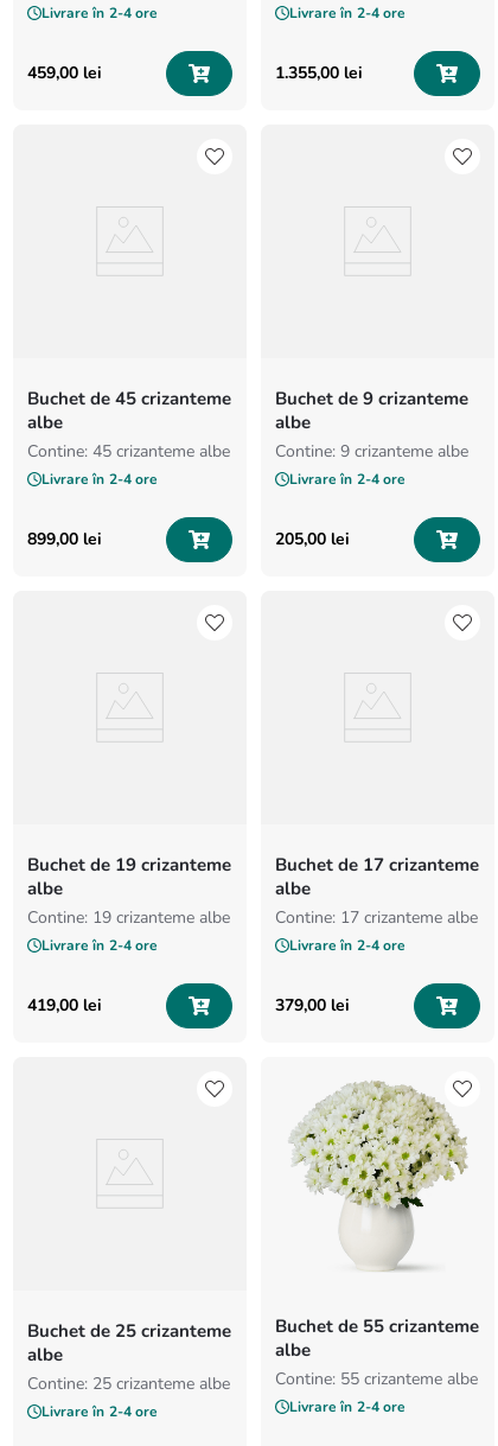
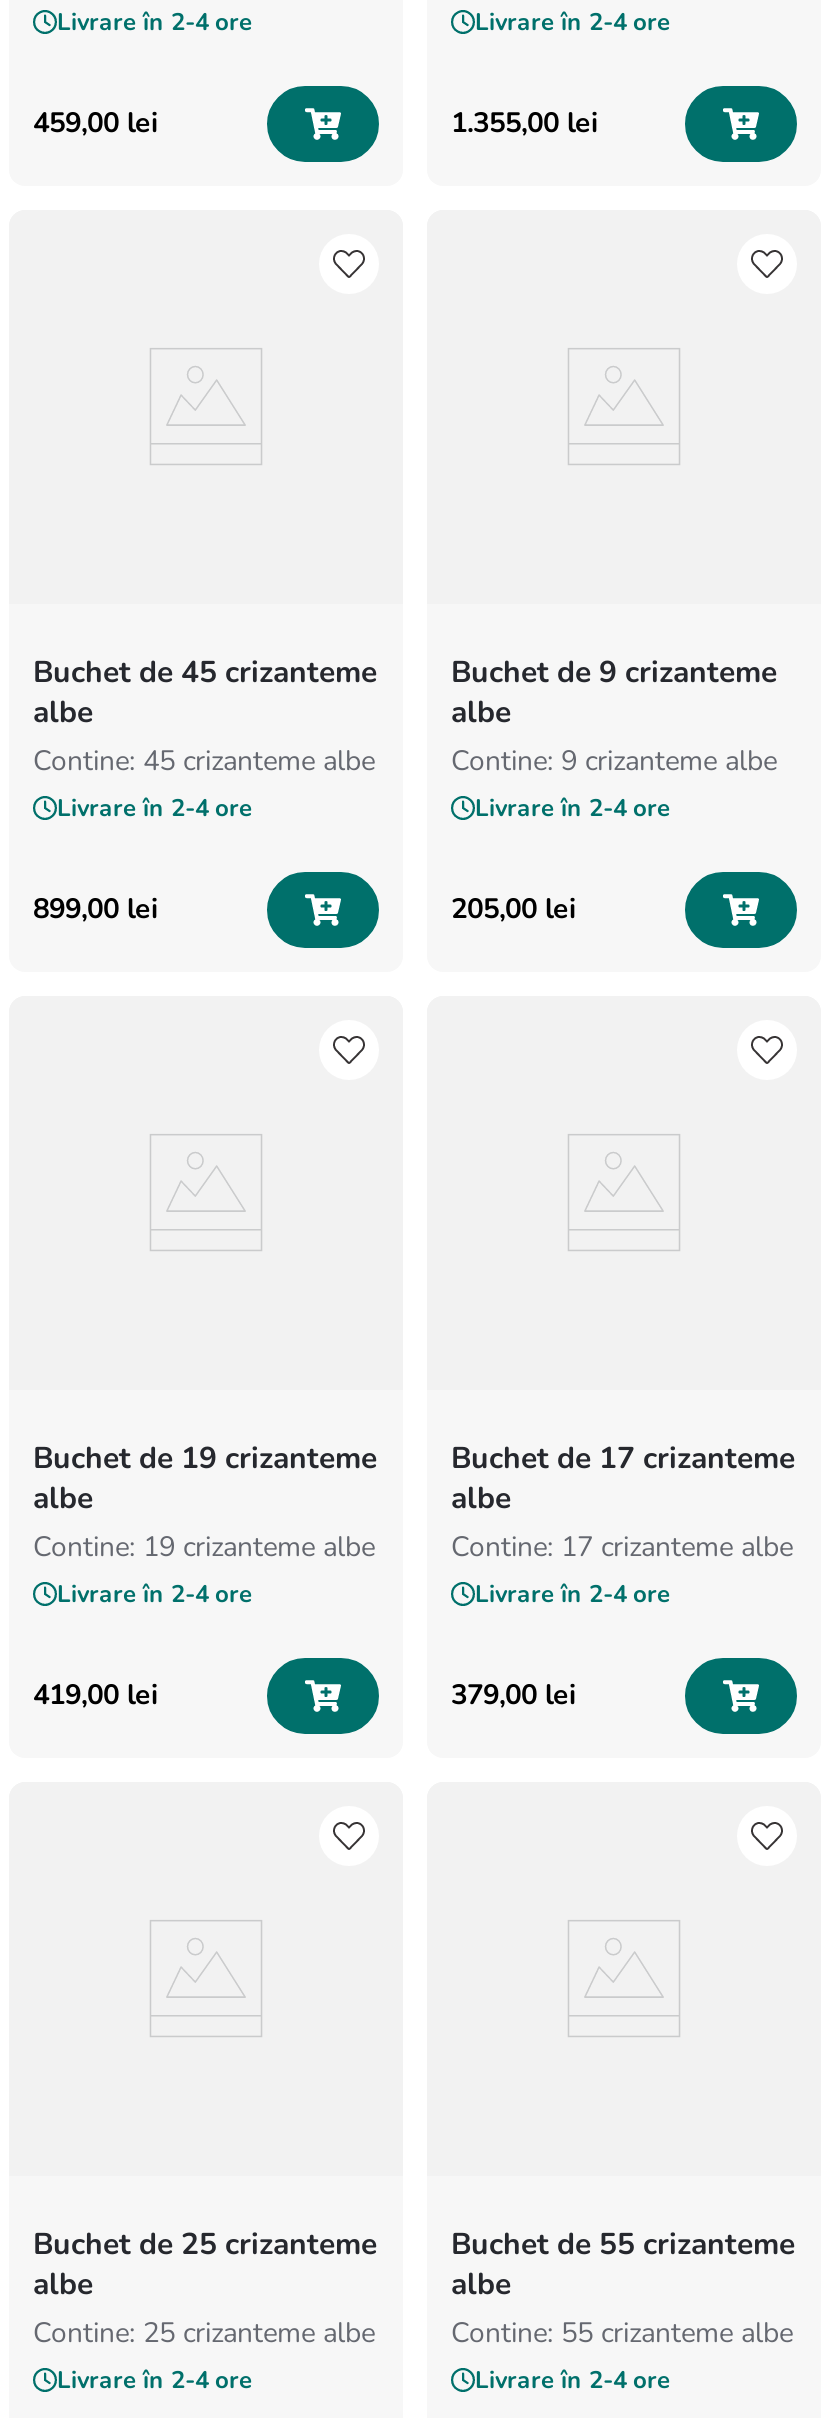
[290,1081,467,1272] [image] -> none

